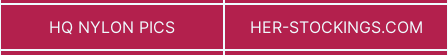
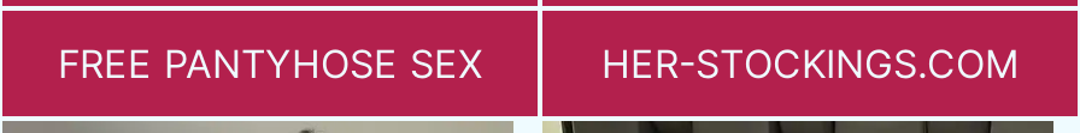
[49,17,175,37] HQ NYLON PICS -> [58,40,482,87] FREE PANTYHOSE SEX

